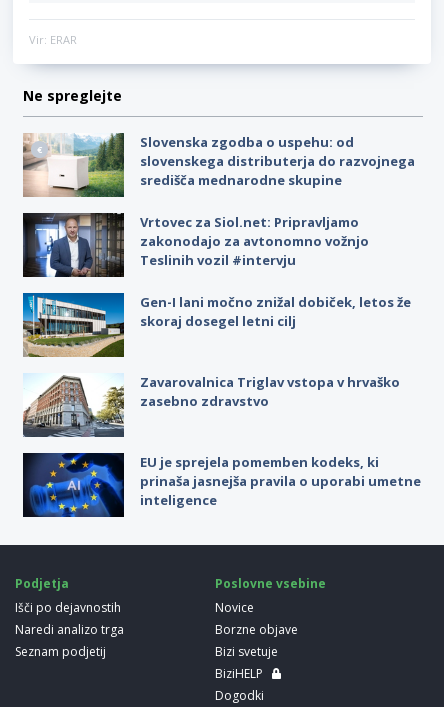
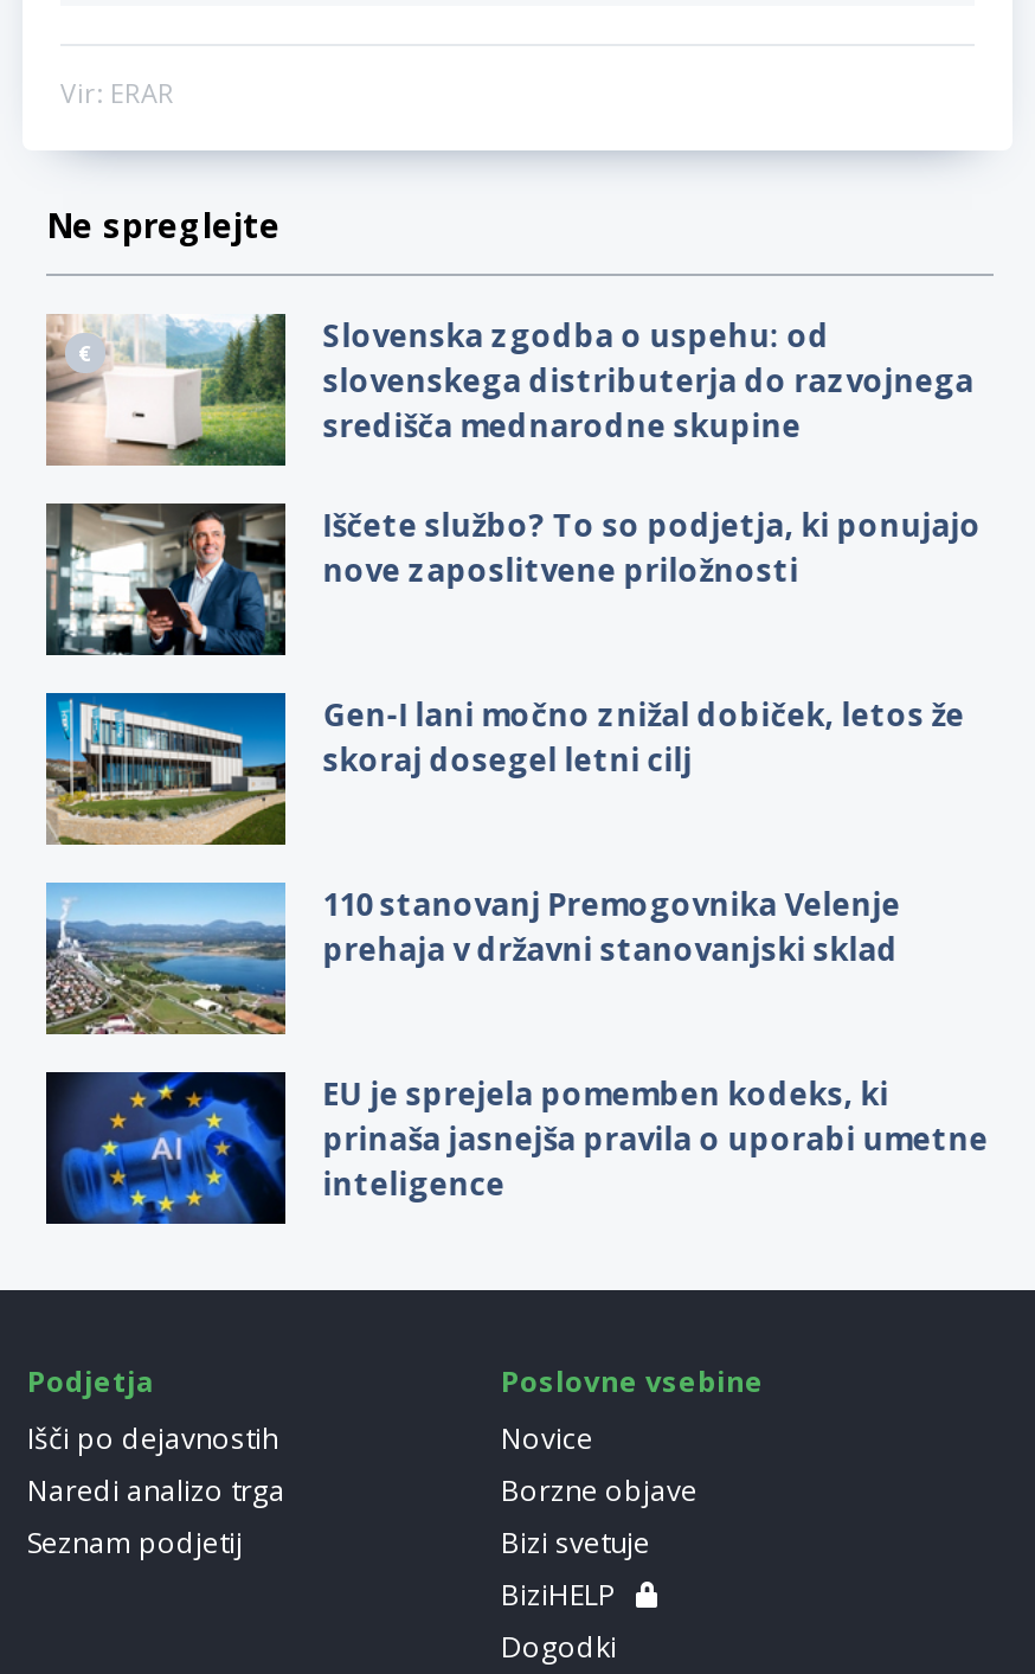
[23,212,369,278] [image] | Vrtovec za Siol.net: Pripravljamo | zakonodajo za avtonomno vožnjo | Teslinih vozil #intervju -> [46,502,981,658] [image] | Iščete službo? To so podjetja, ki ponujajo | nove zaposlitvene priložnosti
[23,372,400,437] [image] | Zavarovalnica Triglav vstopa v hrvaško | zasebno zdravstvo -> [44,880,901,1037] [image] | 110 stanovanj Premogovnika Velenje | prehaja v državni stanovanjski sklad

